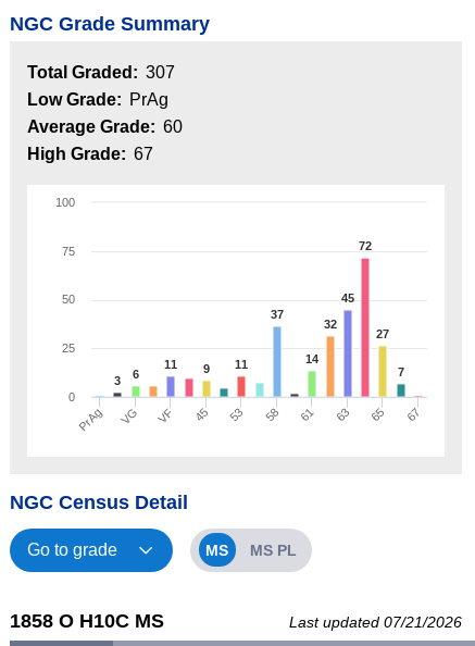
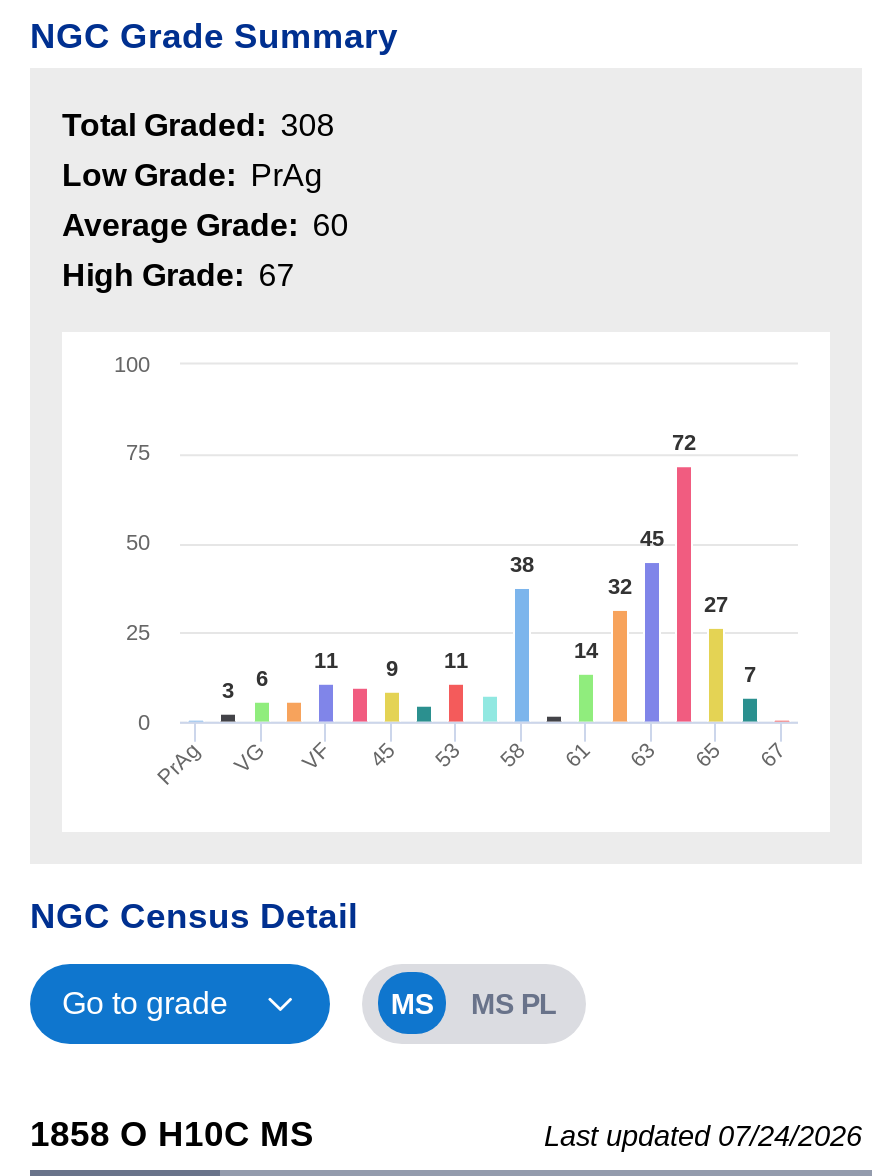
[27,63,175,81] Total Graded: 307 -> [62,108,334,142] Total Graded: 308
[271,308,284,321] 37 -> [510,553,534,578] 38
[289,614,462,631] Last updated 07/21/2026 -> [544,1120,862,1152] Last updated 07/24/2026

